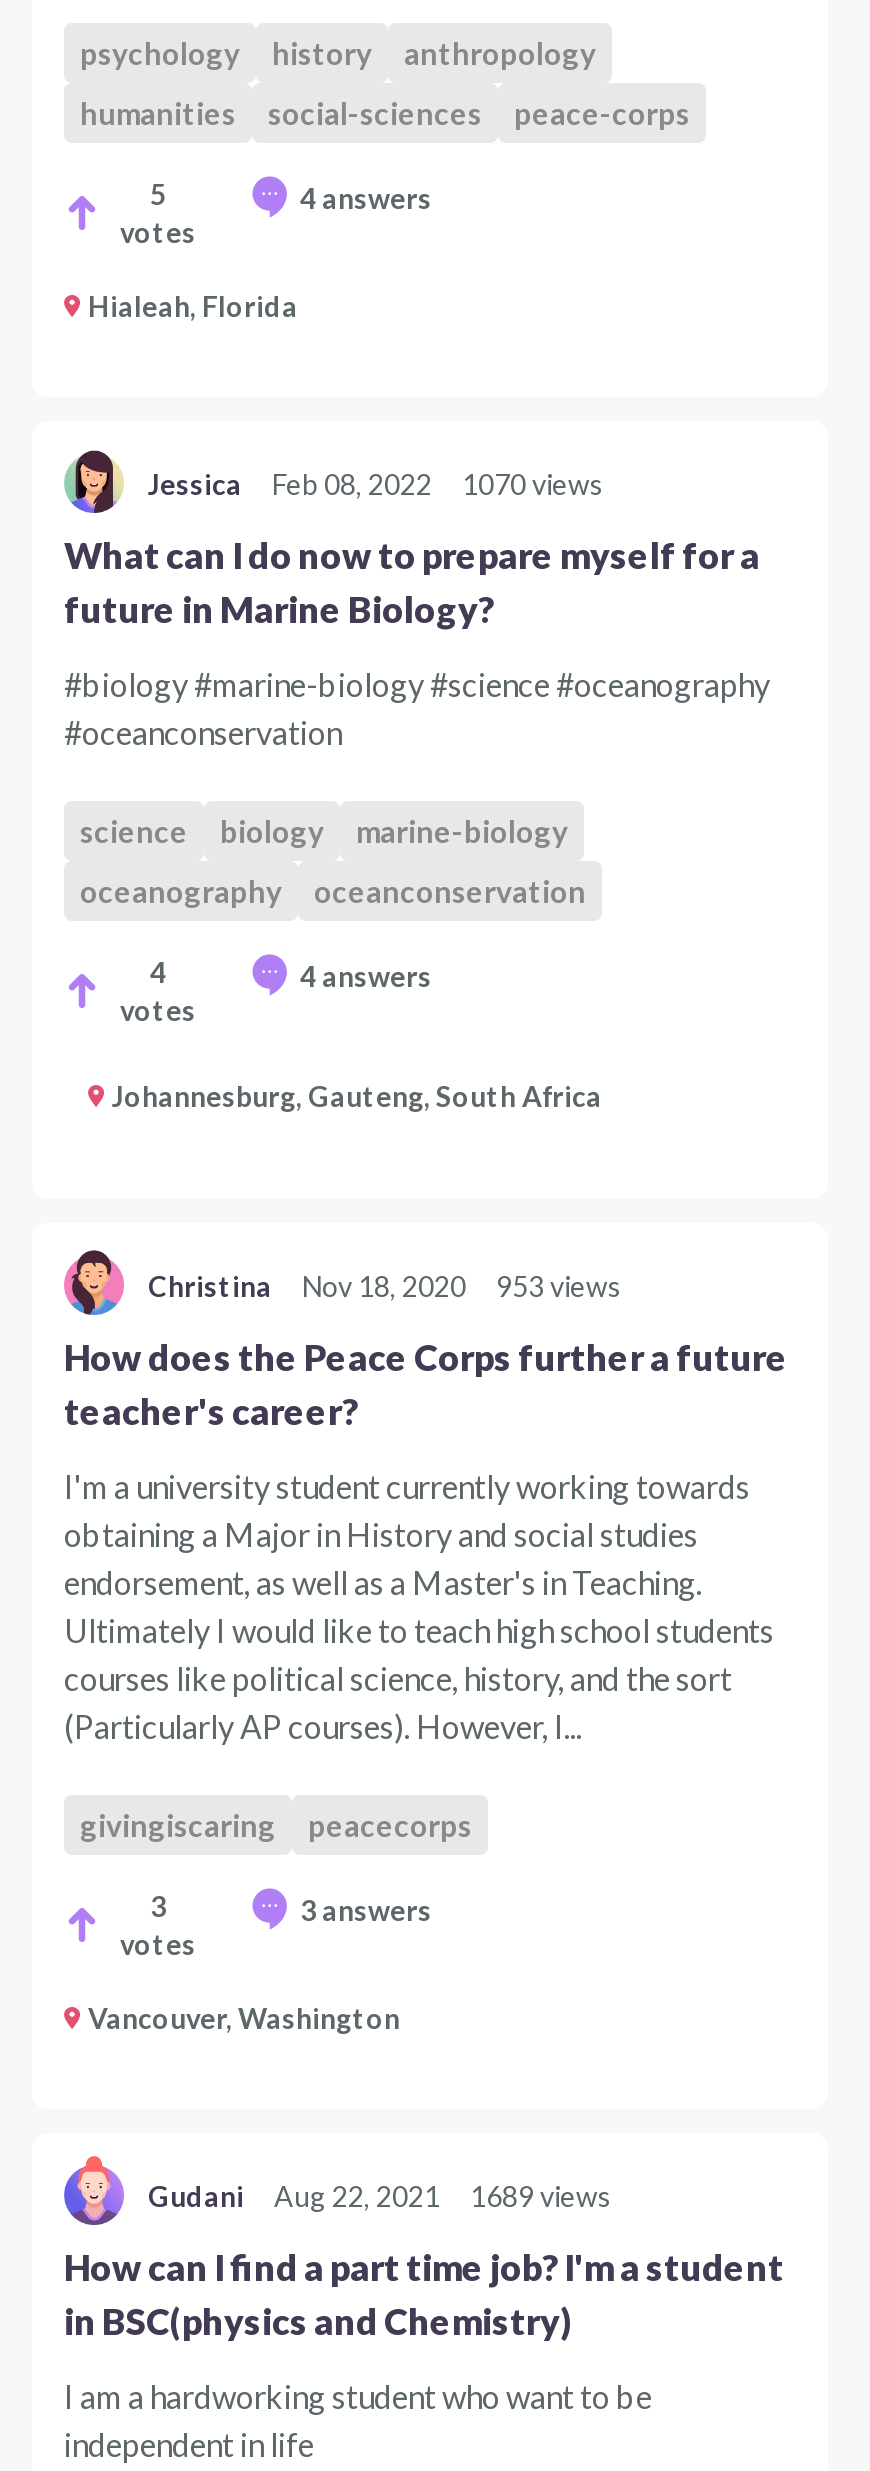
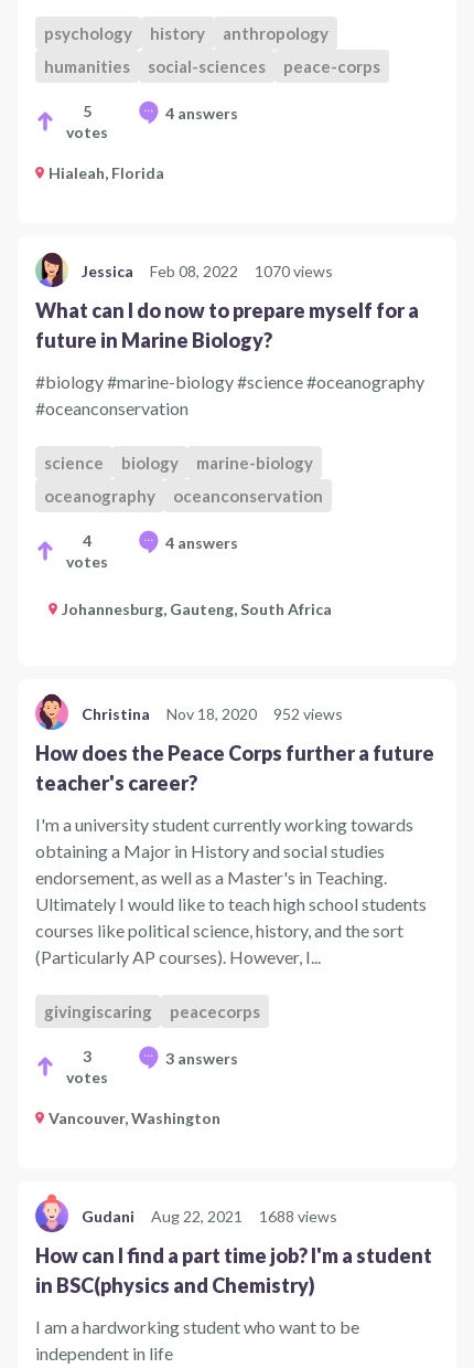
[148,1269,622,1303] Christina Nov 18, 2020 953 views -> [82,704,343,723] Christina Nov 18, 2020 952 views
[148,2179,612,2213] Gudani Aug 22, 2021 1689 views -> [82,1207,337,1225] Gudani Aug 22, 2021 1688 views

